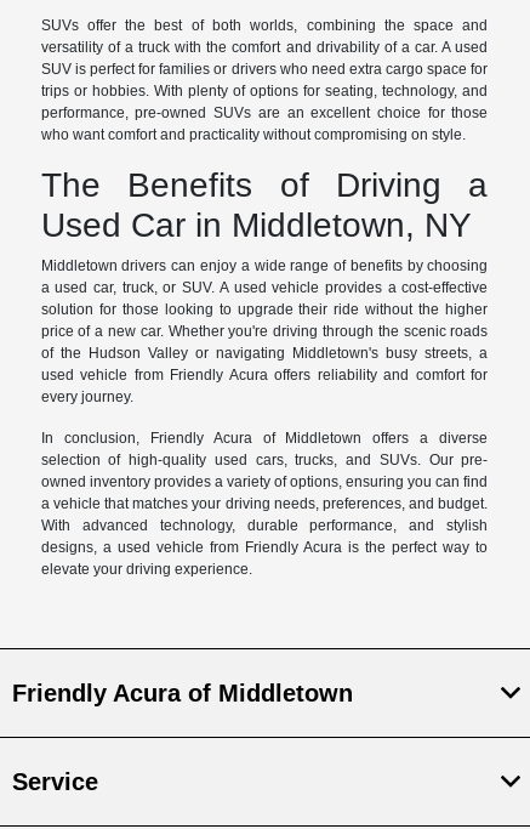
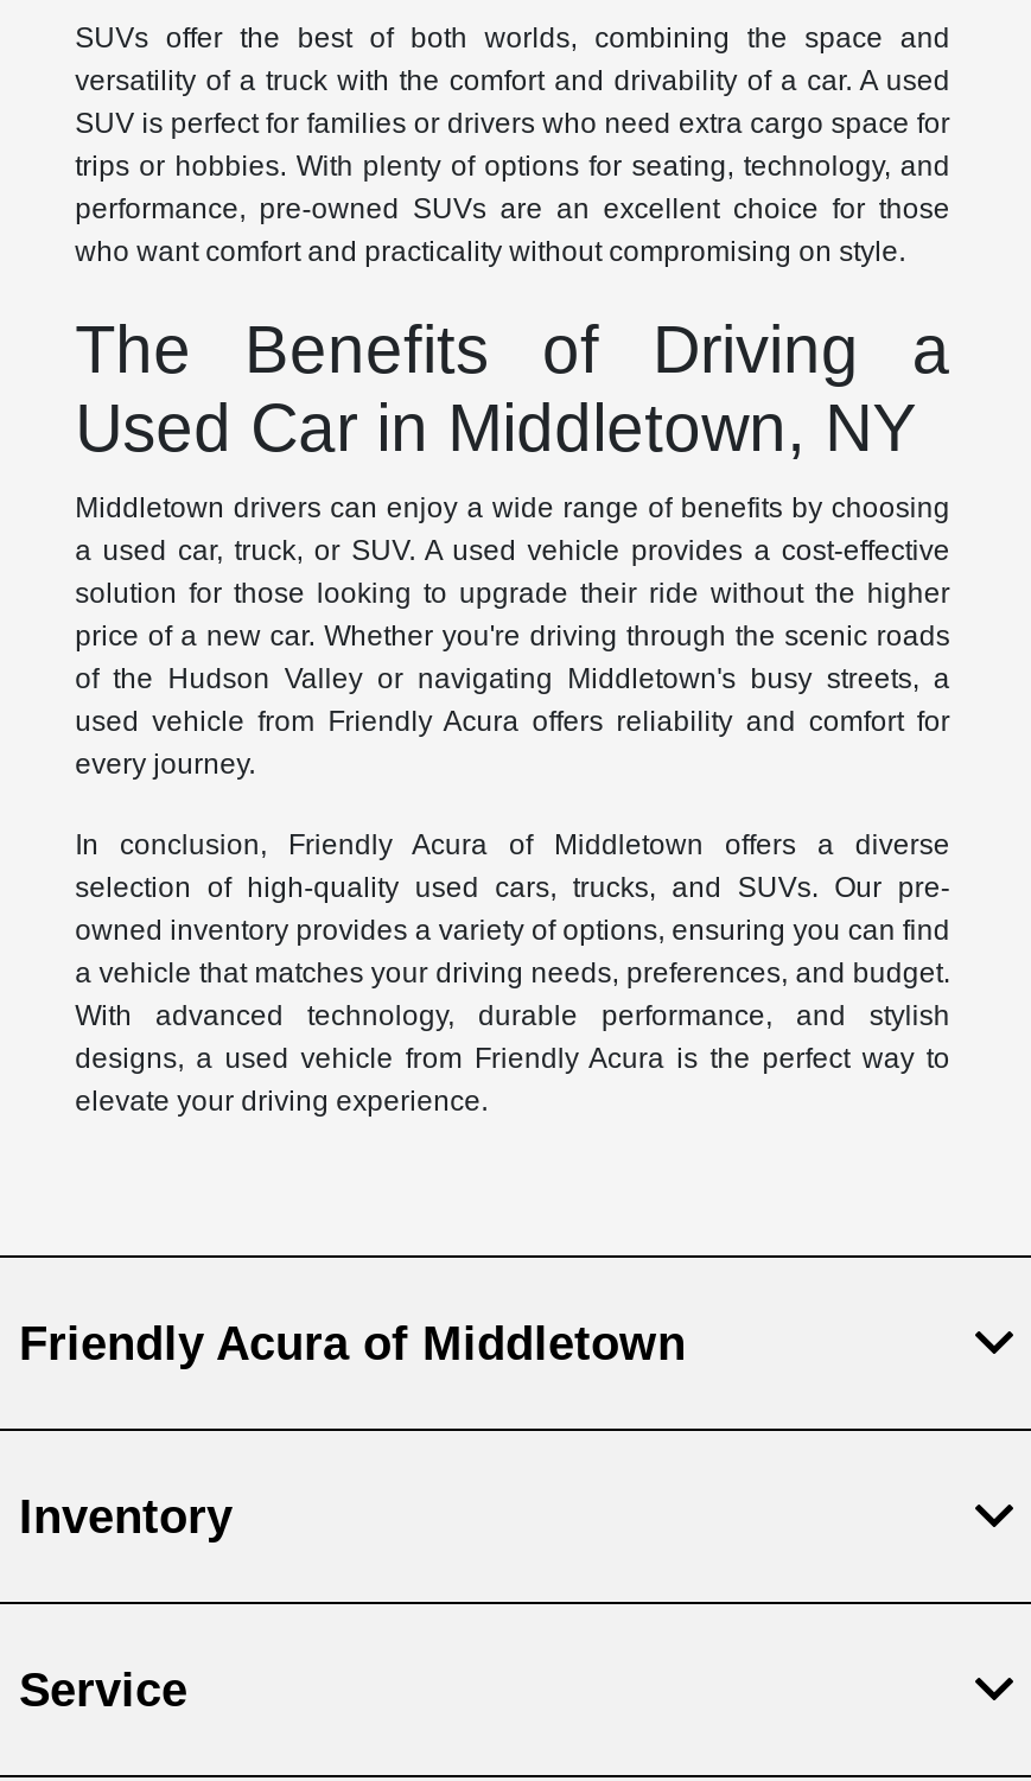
none -> [19,1491,233,1543] Inventory

